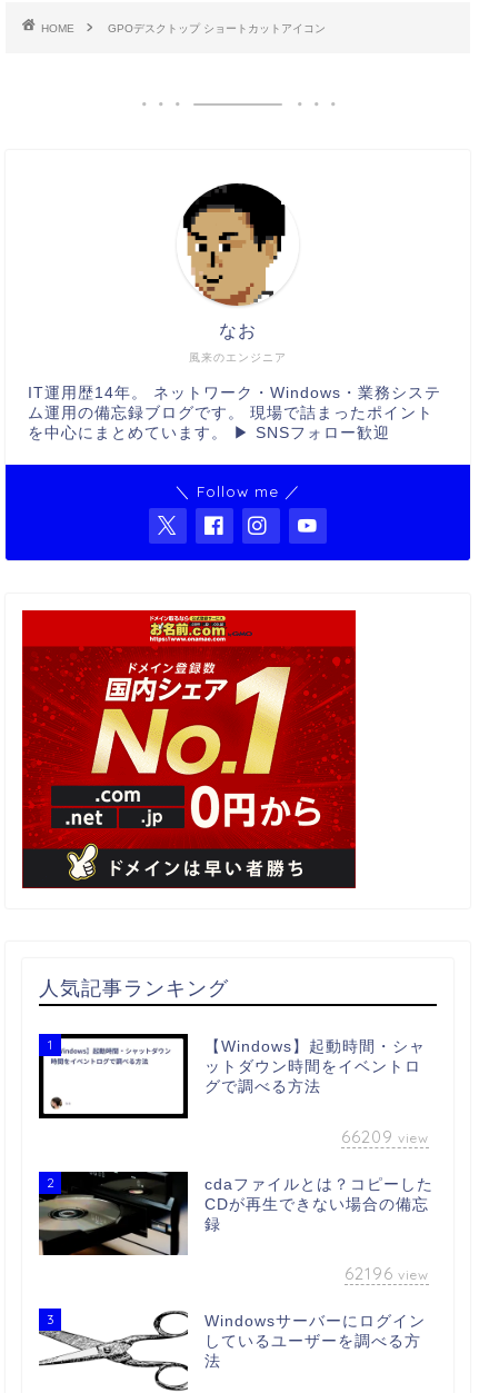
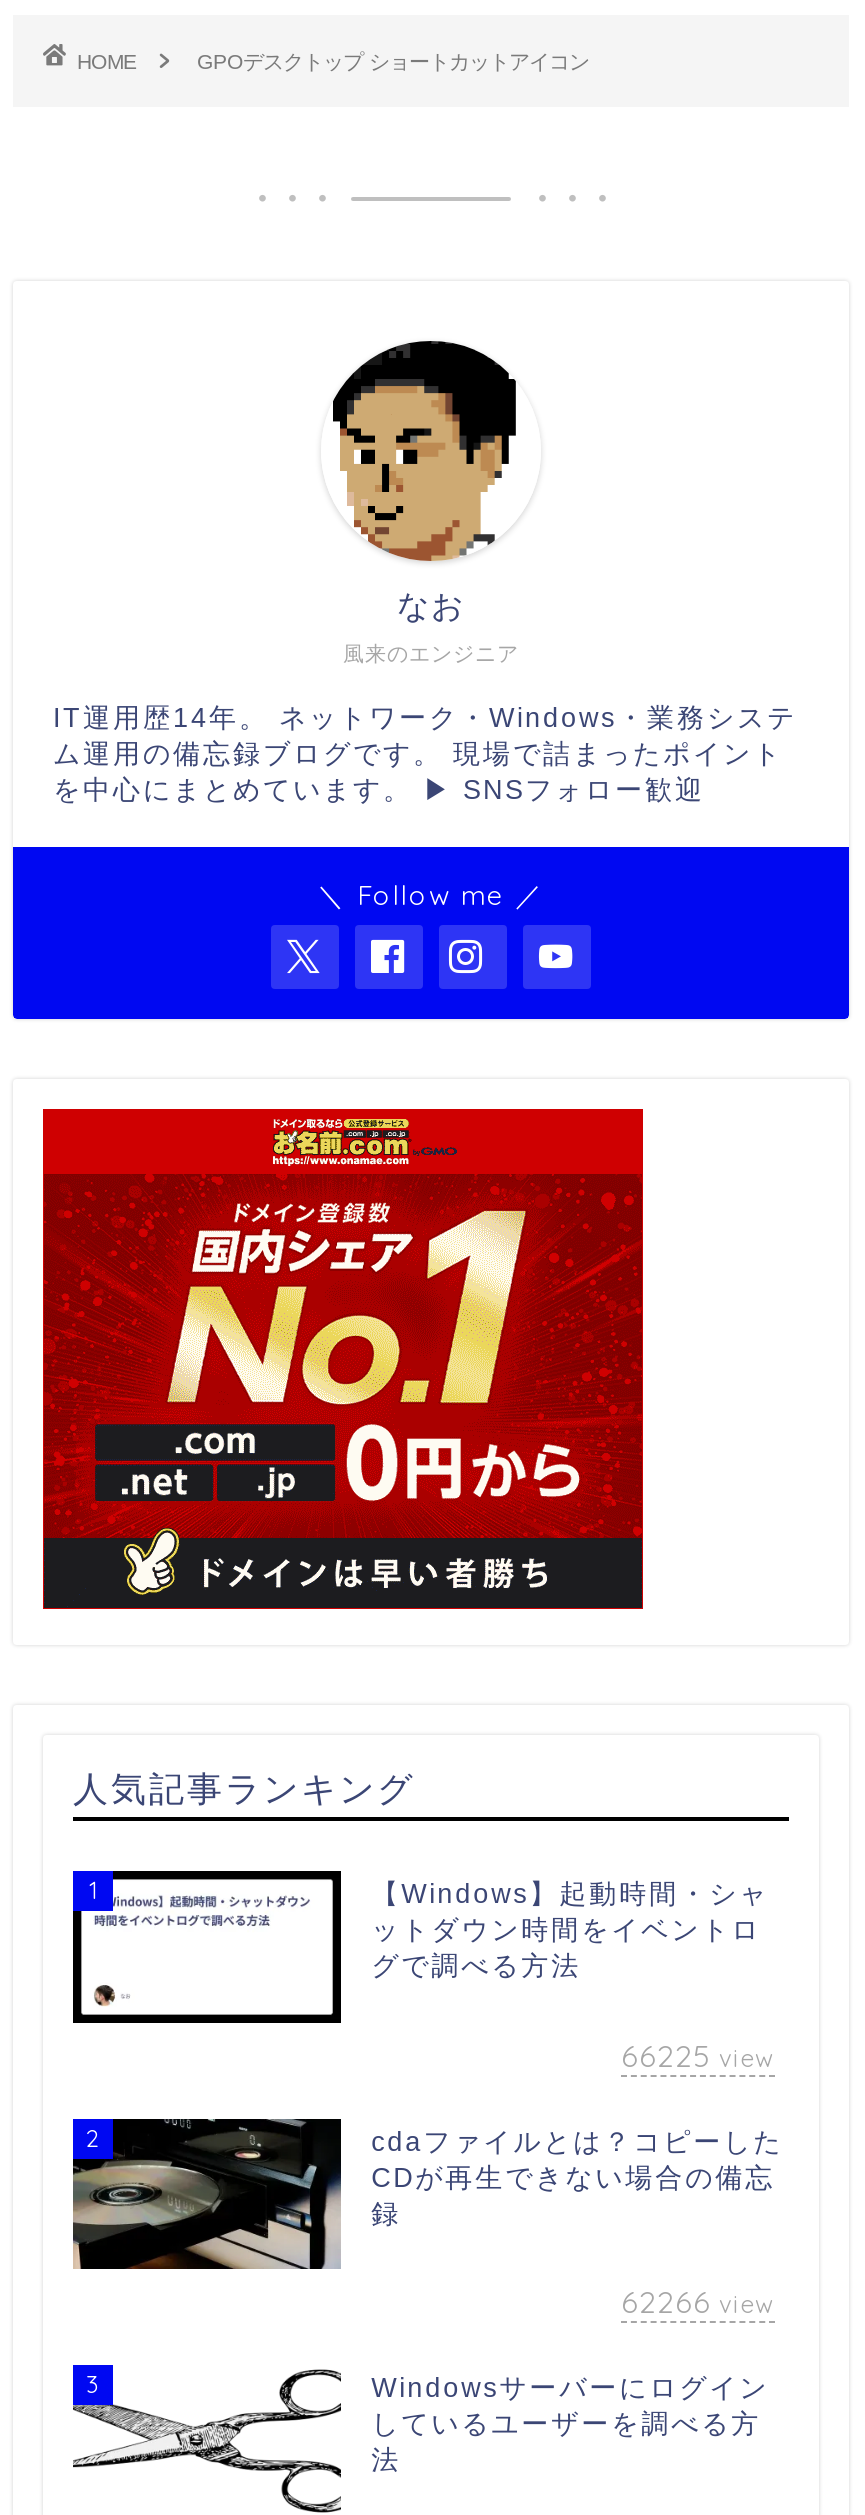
[341,1126,429,1147] 66209 view -> [621,2036,775,2074] 66225 view
[345,1263,429,1284] 62196 view -> [621,2283,775,2321] 62266 view

